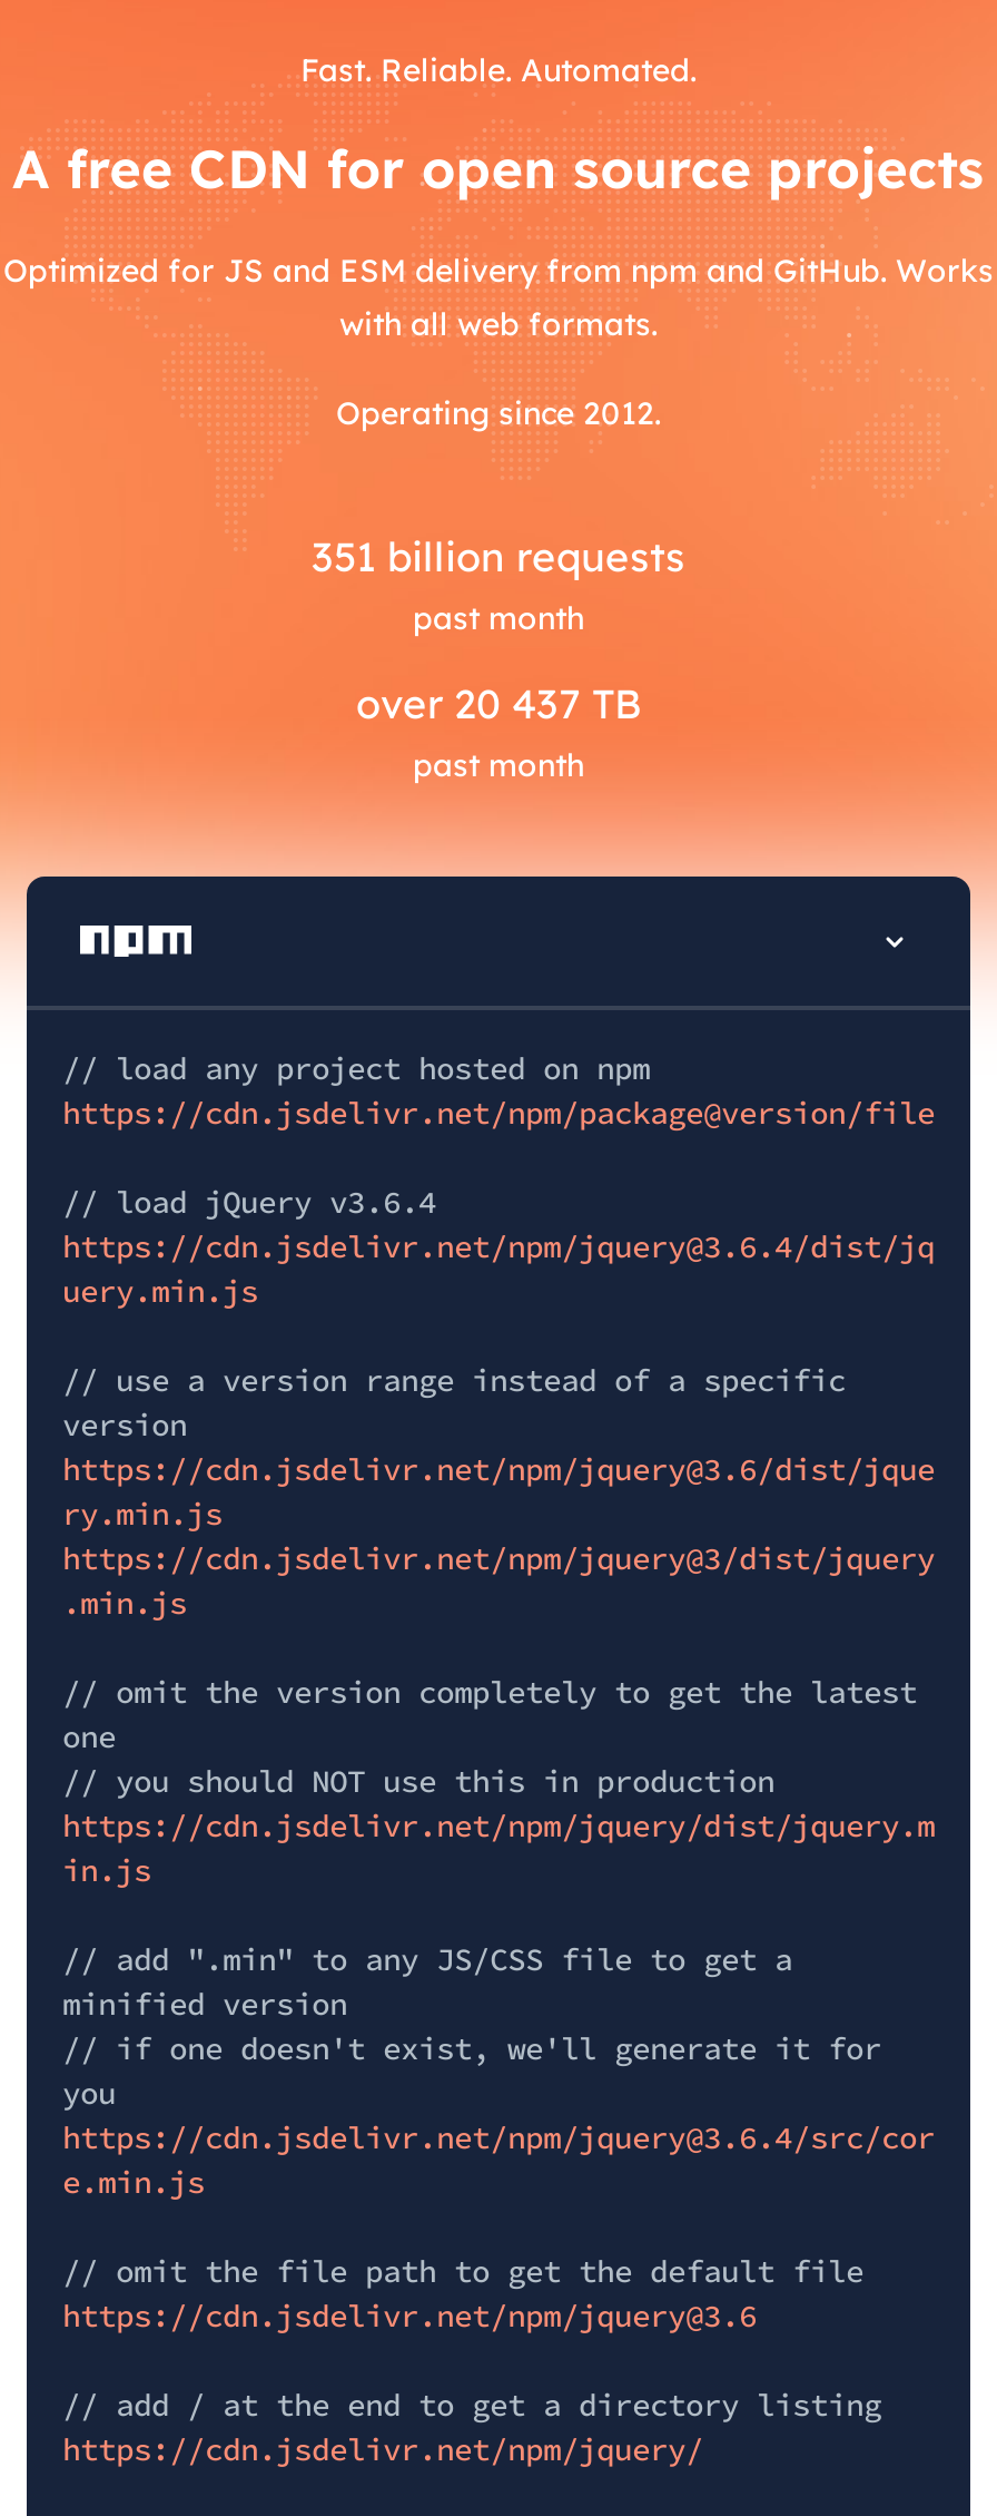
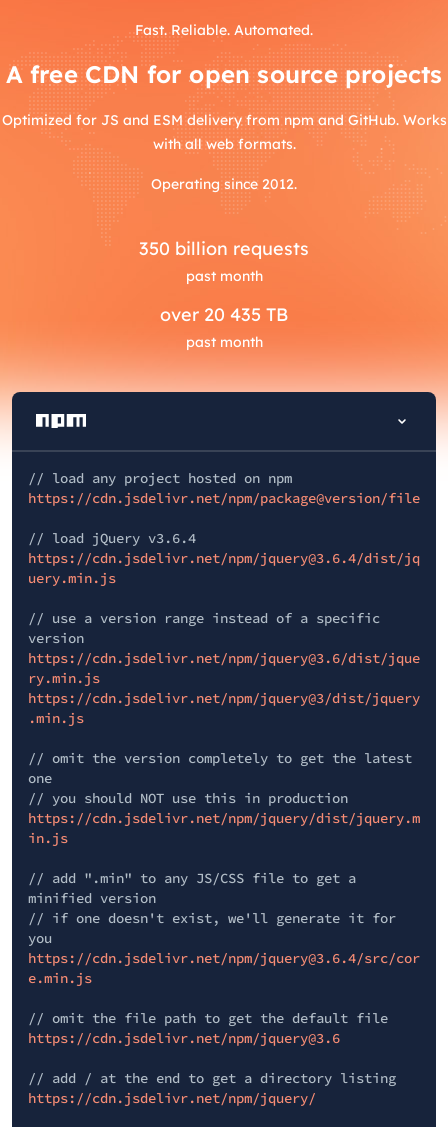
[312,531,685,583] 351 billion requests -> [139,237,309,260] 350 billion requests
[356,678,641,730] over 20 437 TB -> [160,303,288,326] over 20 435 TB

